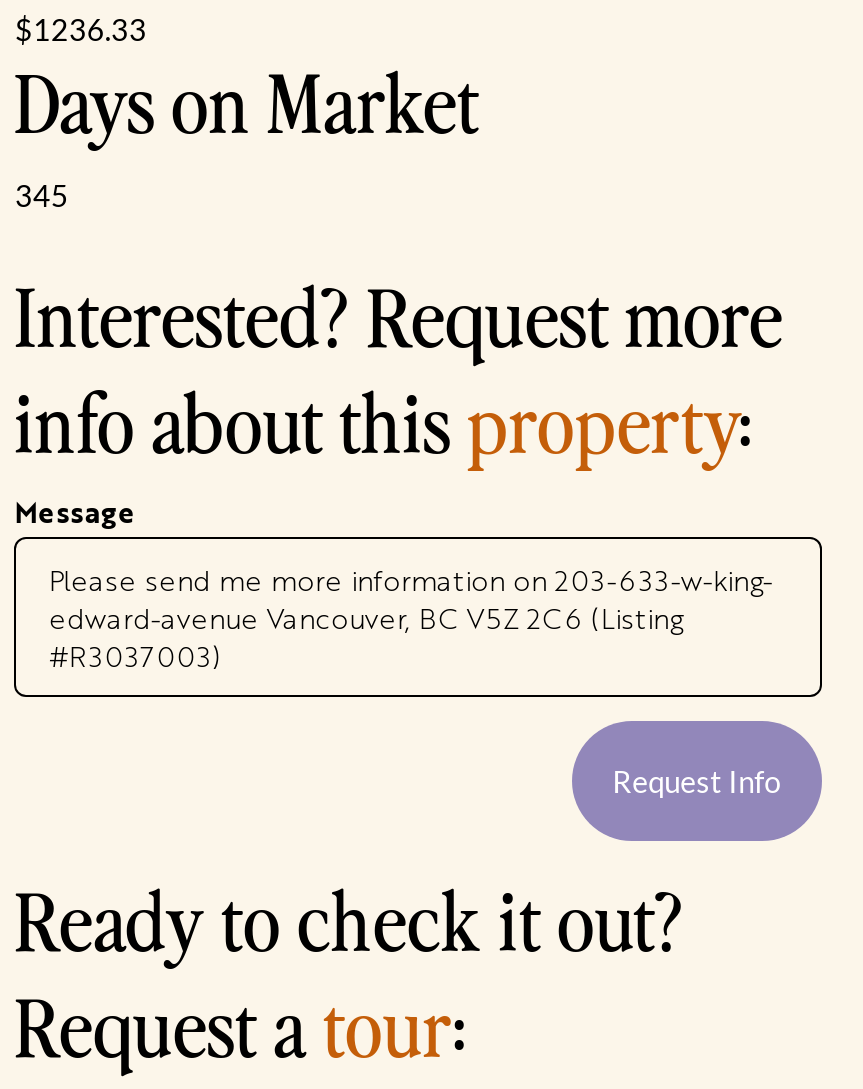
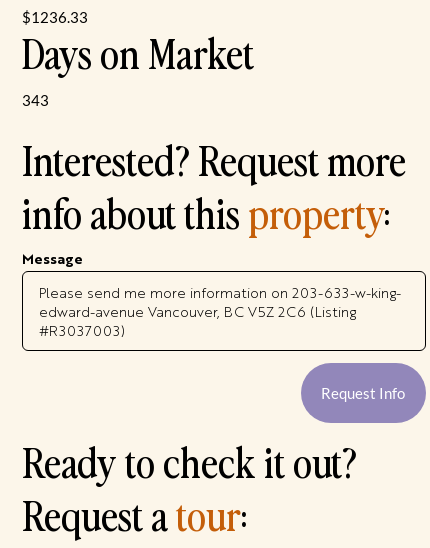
[15,177,69,213] 345 -> [22,91,49,109] 343

